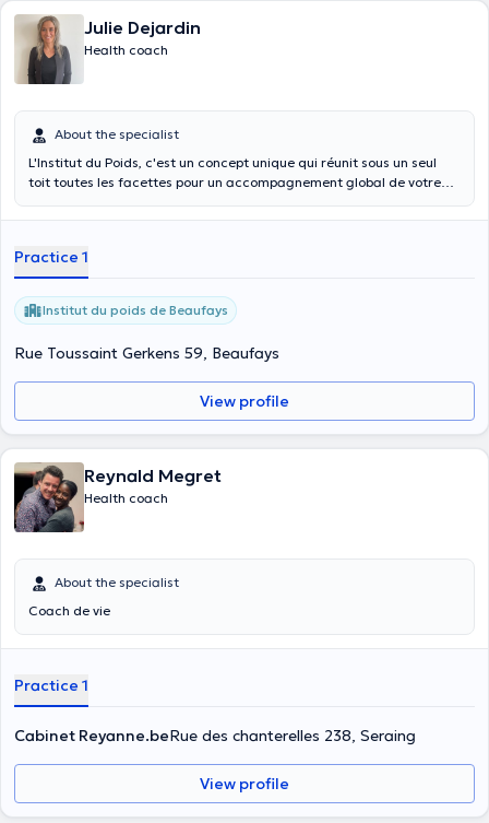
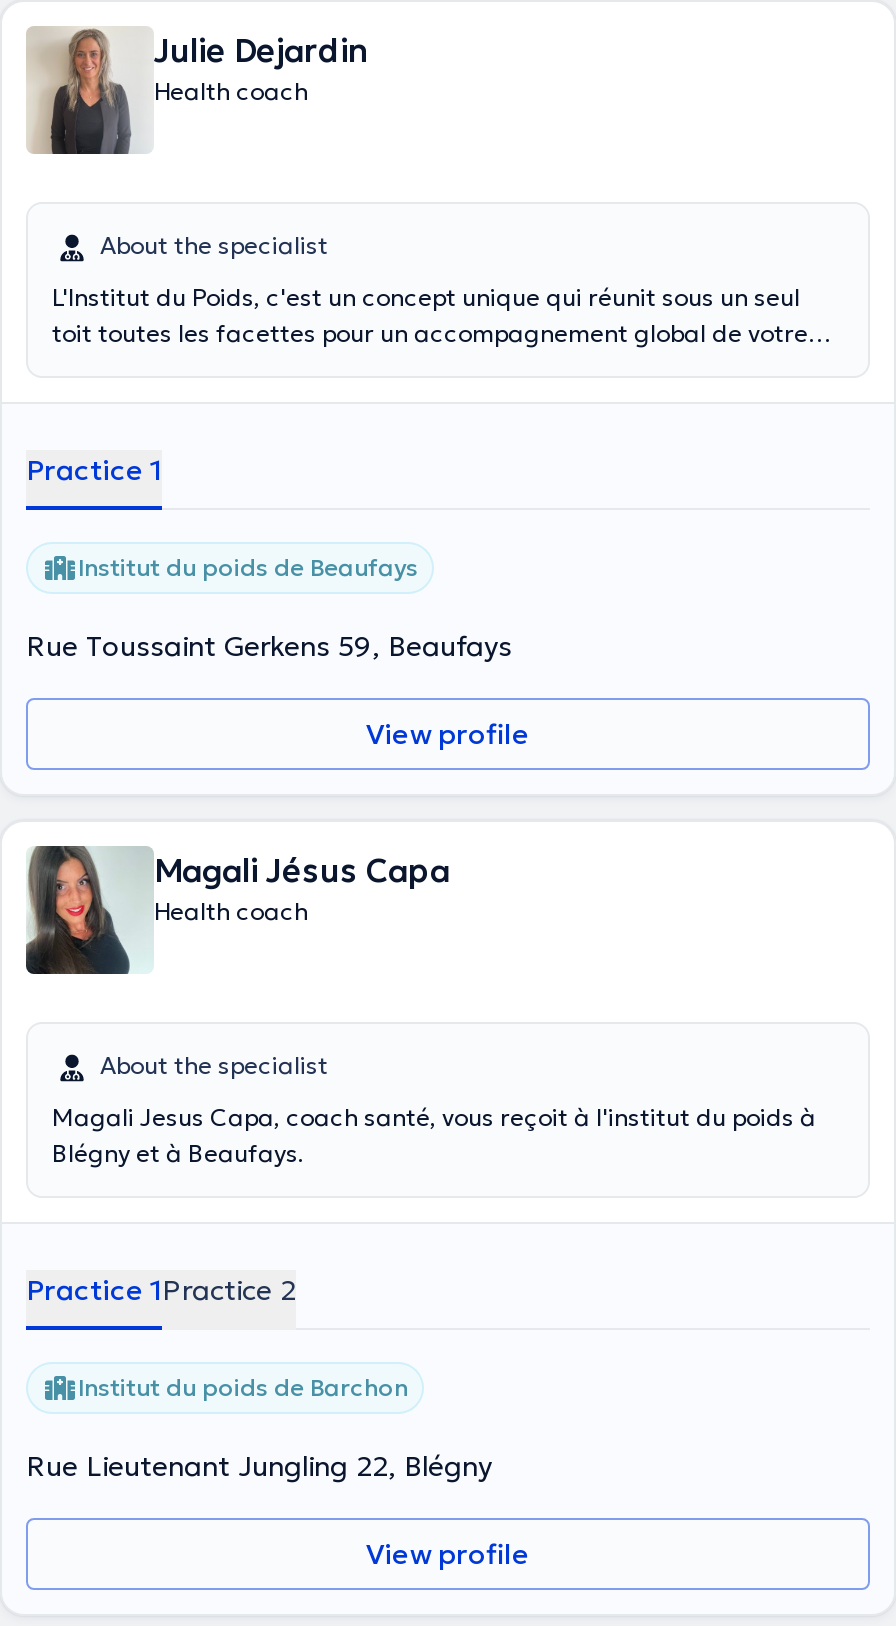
[13,462,222,533] [image] | Reynald Megret -> [26,844,450,976] [image] | Magali Jésus Capa
[28,602,110,619] Coach de vie -> [52,1102,816,1168] Magali Jesus Capa, coach santé, vous reçoit à l'institut du poids à | Blégny et à Beaufays.
[14,675,416,745] Practice 1 | Cabinet Reyanne.beRue des chanterelles 238, Seraing -> [26,1272,492,1484] Practice 1Practice 2 | Institut du poids de Barchon | Rue Lieutenant Jungling 22, Blégny

